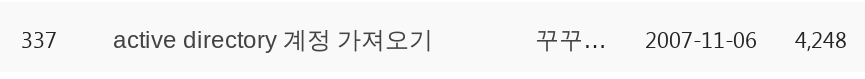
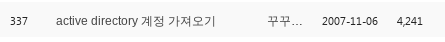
[795,24,847,54] 4,248 -> [397,13,423,28] 4,241

